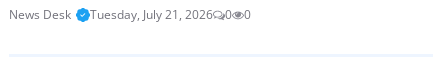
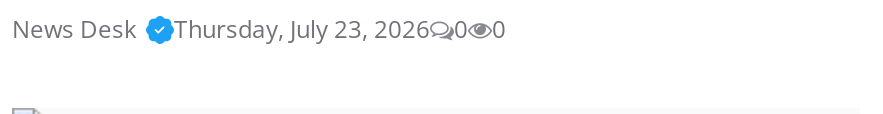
[90,6,213,23] Tuesday, July 21, 2026 -> [174,12,430,46] Thursday, July 23, 2026

